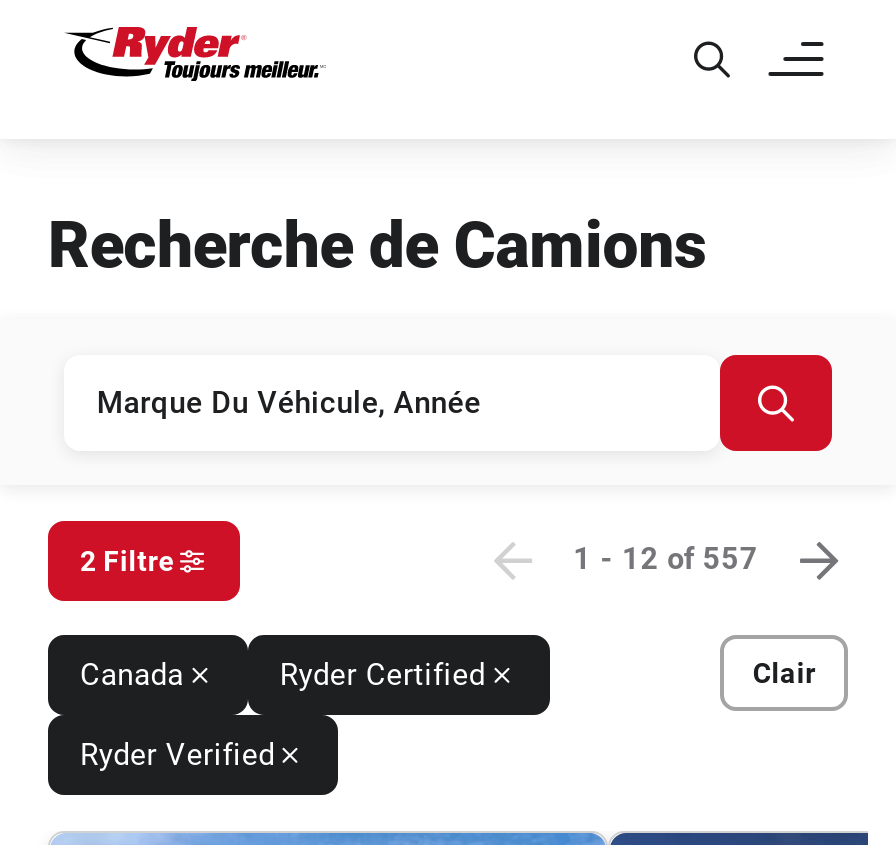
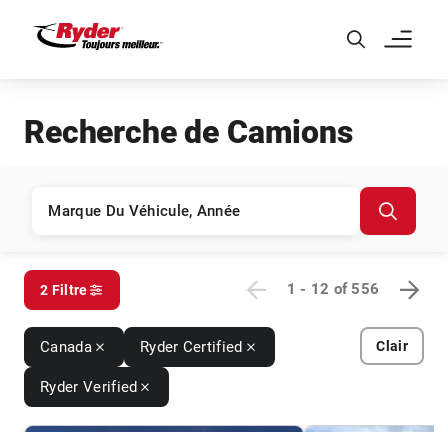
[573,542,758,578] 1 - 12 of 557 -> [287,280,379,298] 1 - 12 of 556

